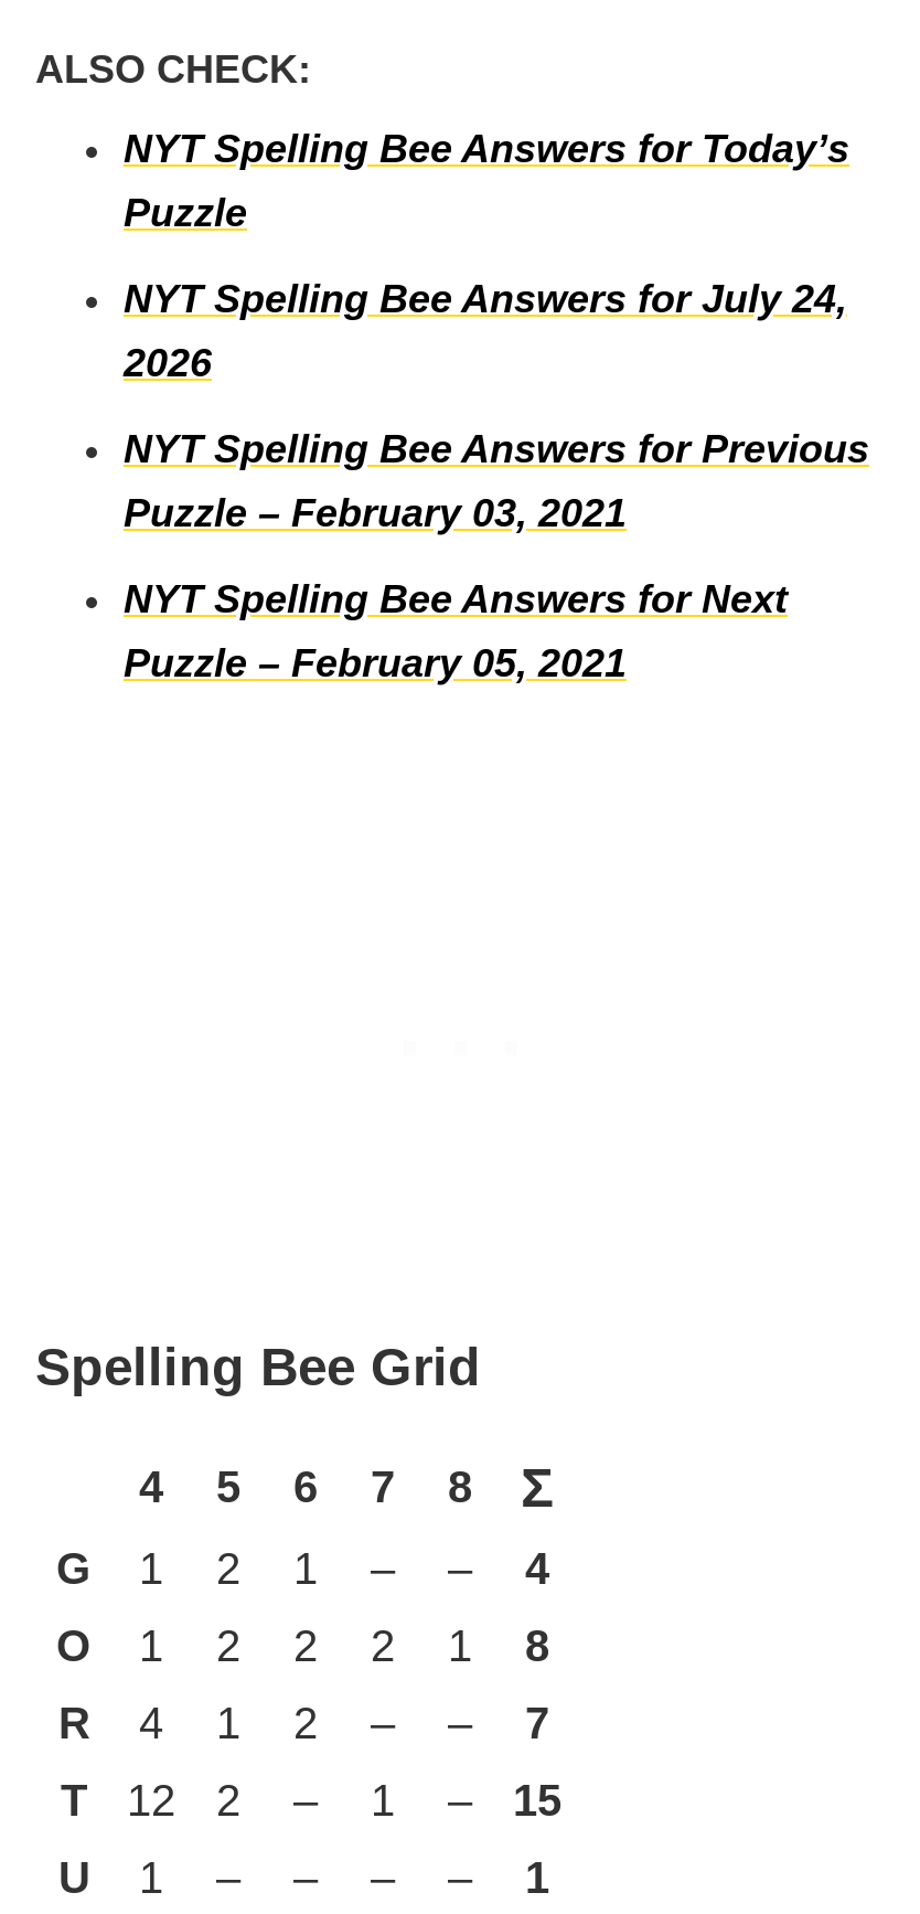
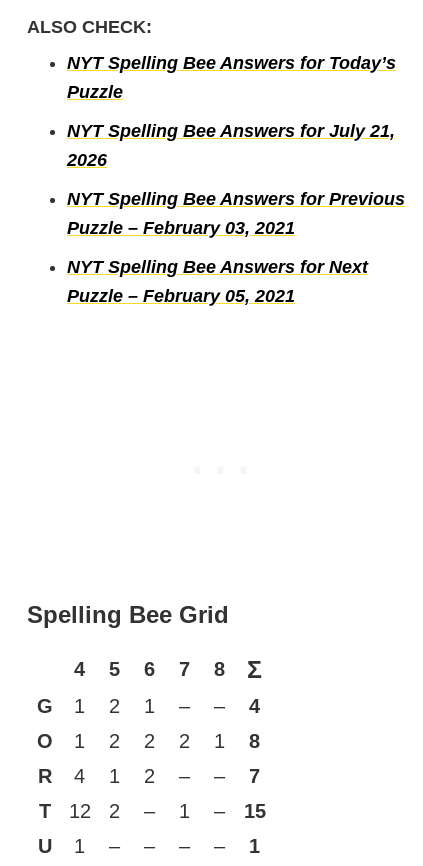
[124,277,847,321] NYT Spelling Bee Answers for July 24, -> [67,121,395,141] NYT Spelling Bee Answers for July 21,

